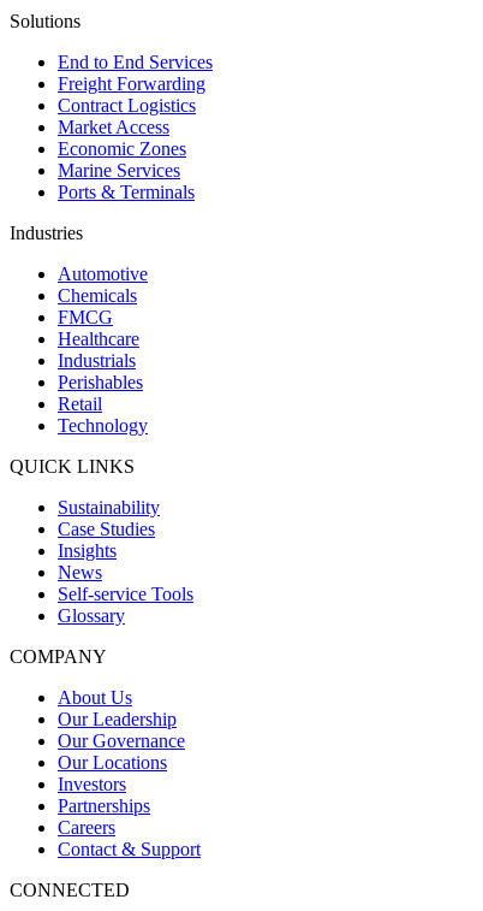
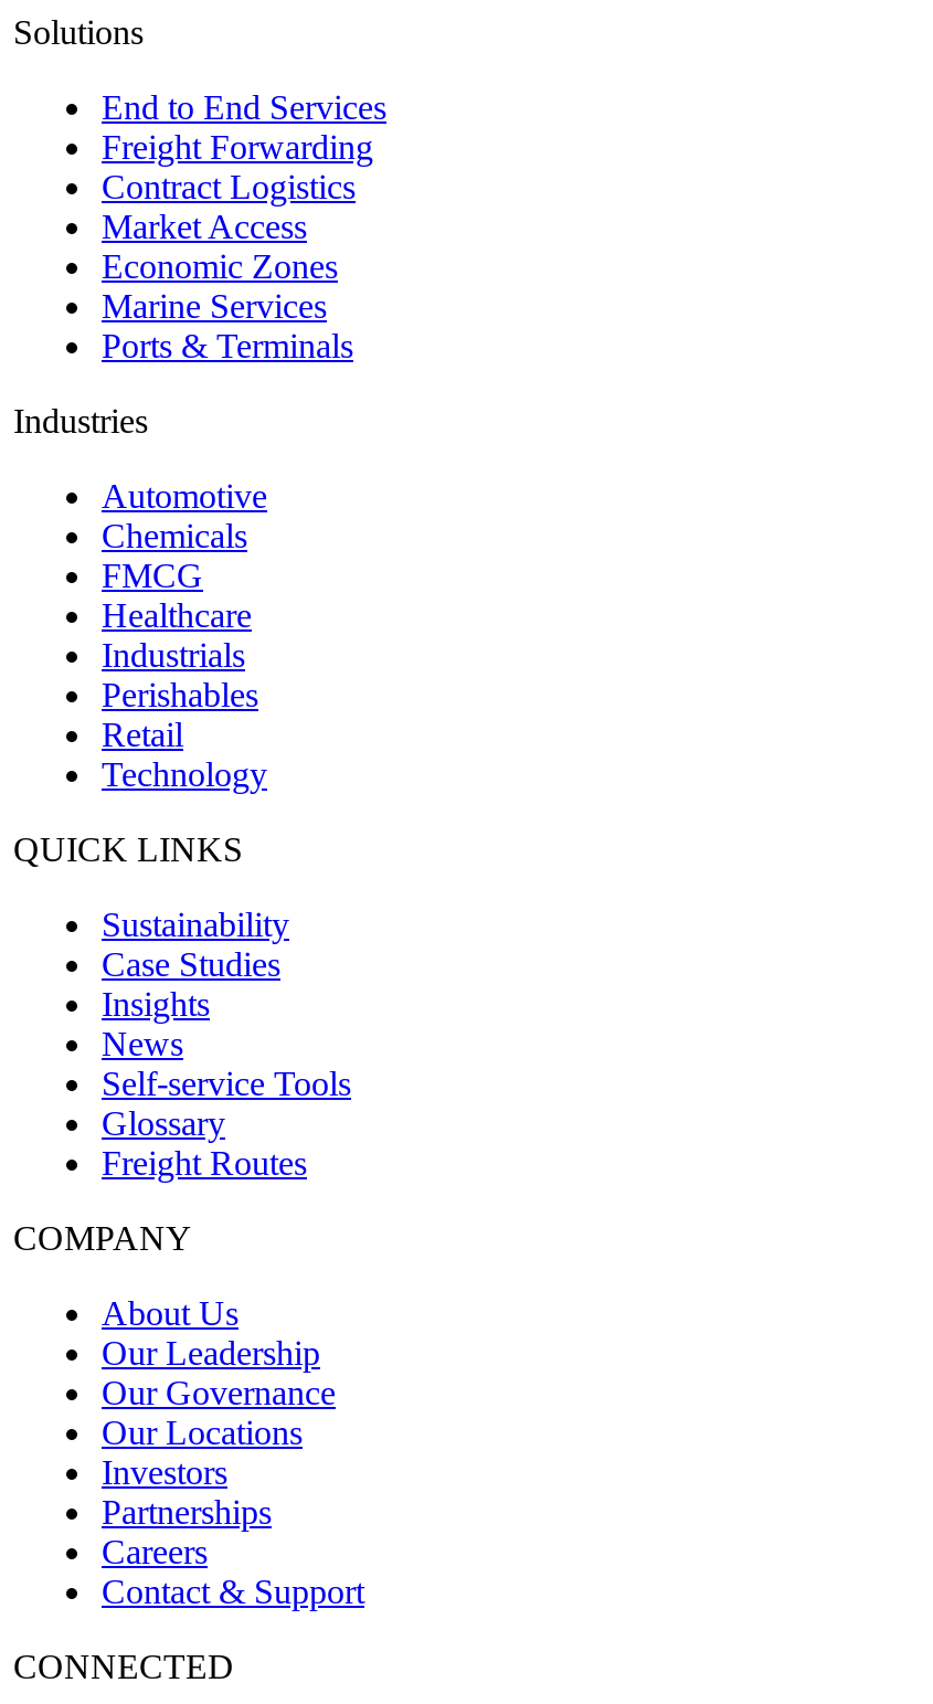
none -> [102,1144,307,1181] Freight Routes

